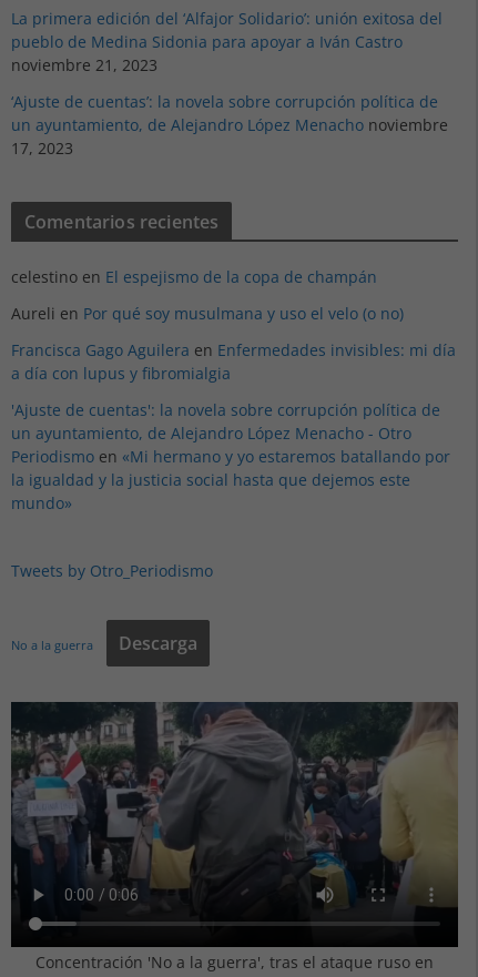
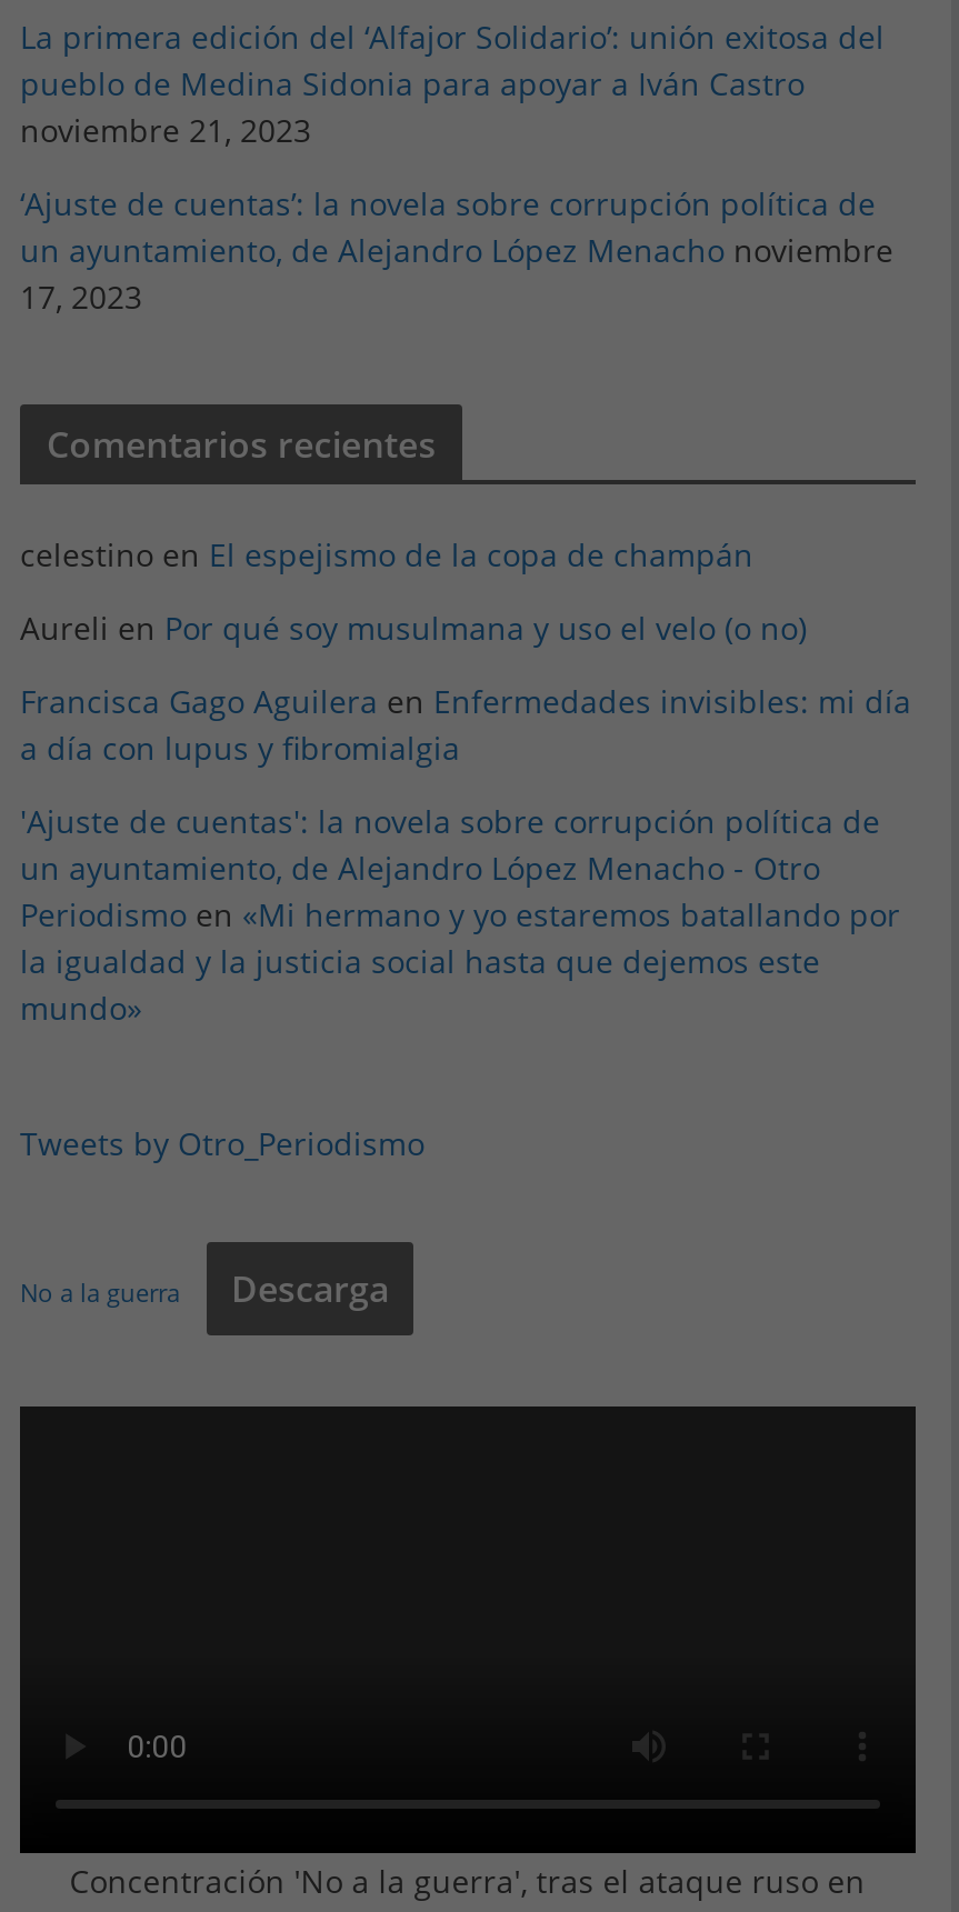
[11,701,459,935] [image] -> none

